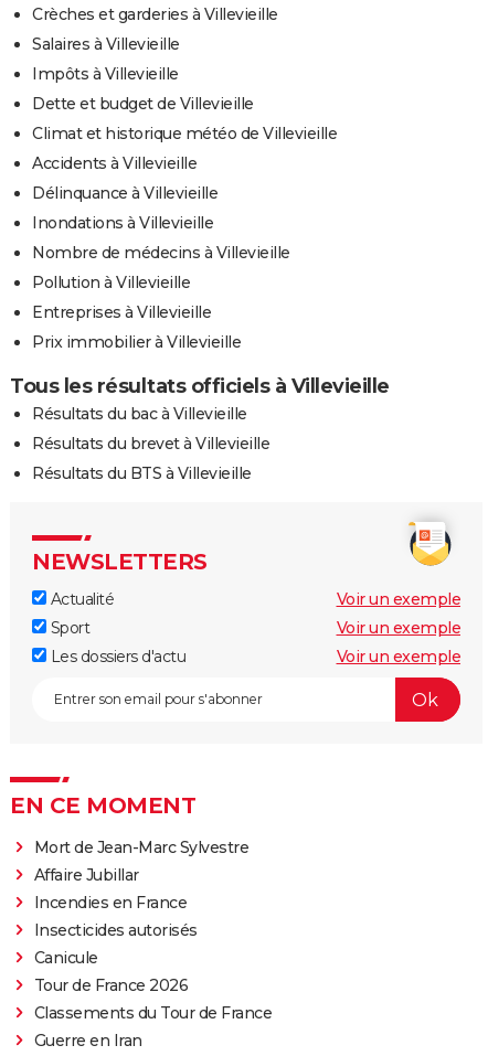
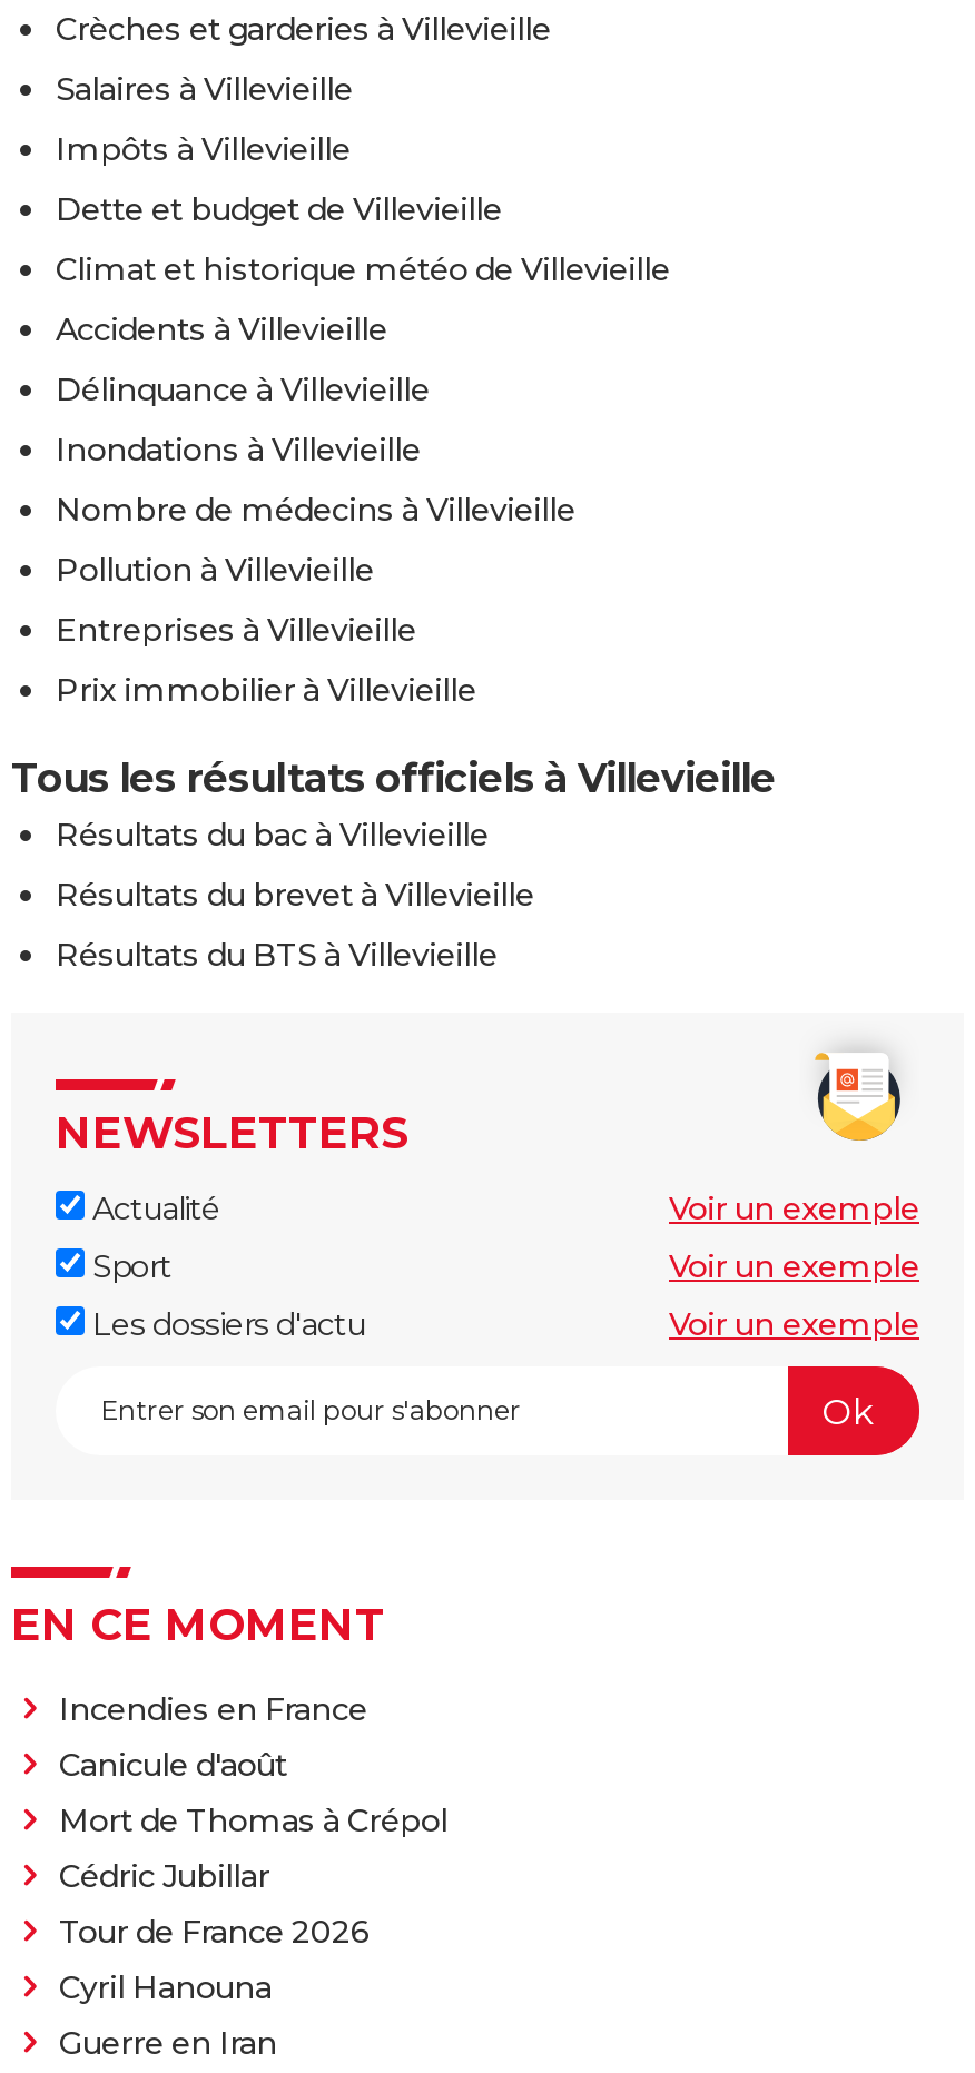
[34,838,248,885] Mort de Jean-Marc Sylvestre | Affaire Jubillar -> none
moved [34,893,187,913] -> [59,1690,367,1730]: Incendies en France
[34,920,197,968] Insecticides autorisés | Canicule -> [59,1745,447,1897] Canicule d'août | Mort de Thomas à Crépol | Cédric Jubillar
[34,1003,272,1023] Classements du Tour de France -> [59,1968,272,2008] Cyril Hanouna

